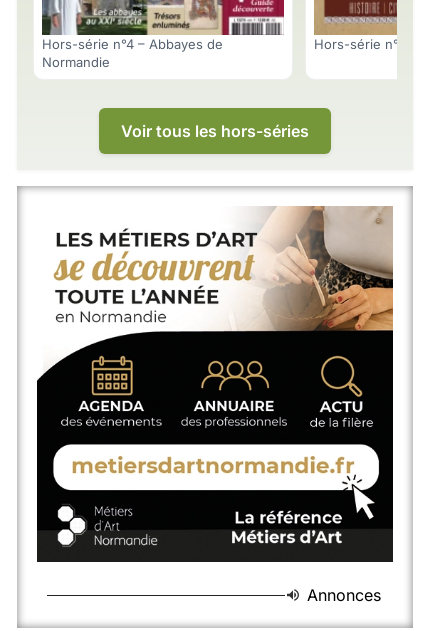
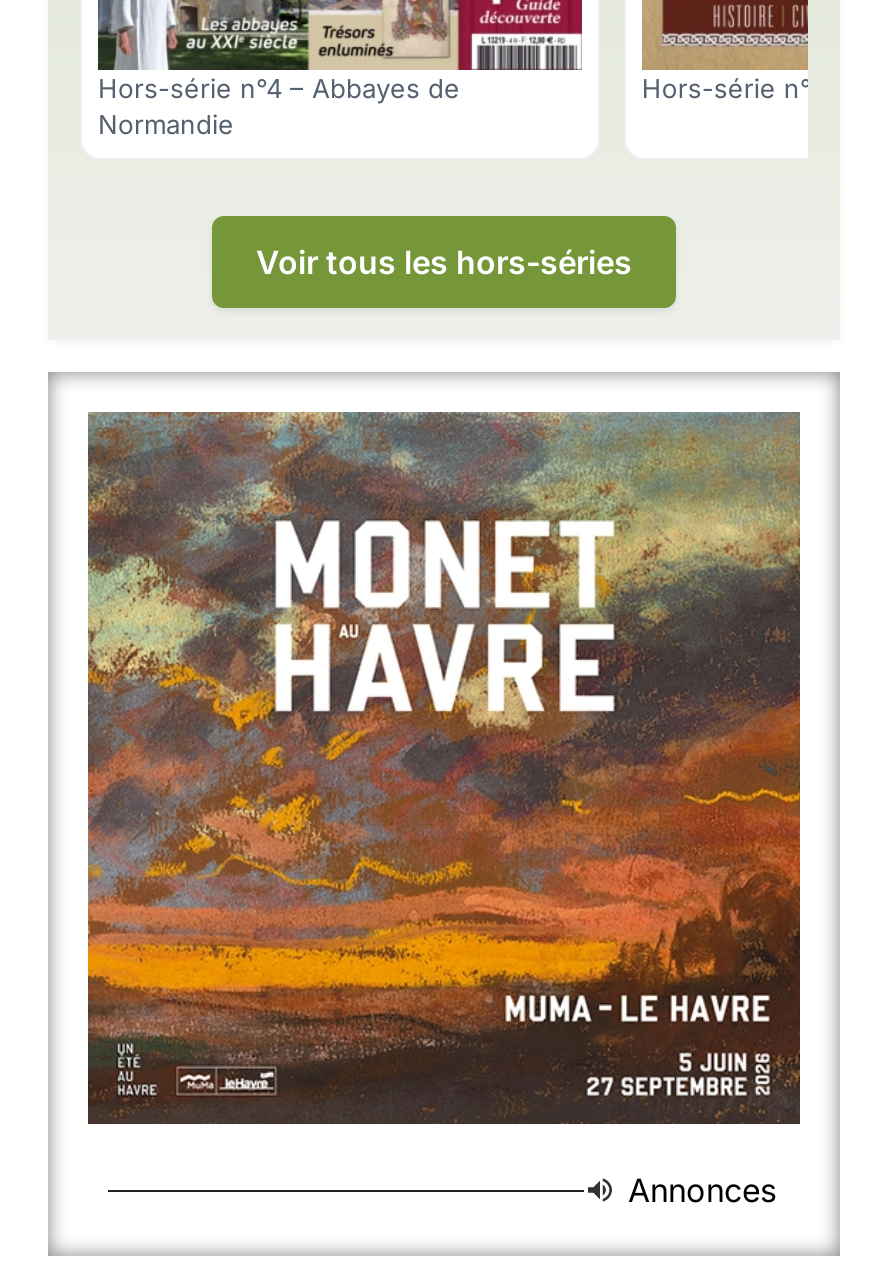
[36,206,394,562] [image] -> [86,410,802,1124] [image]

